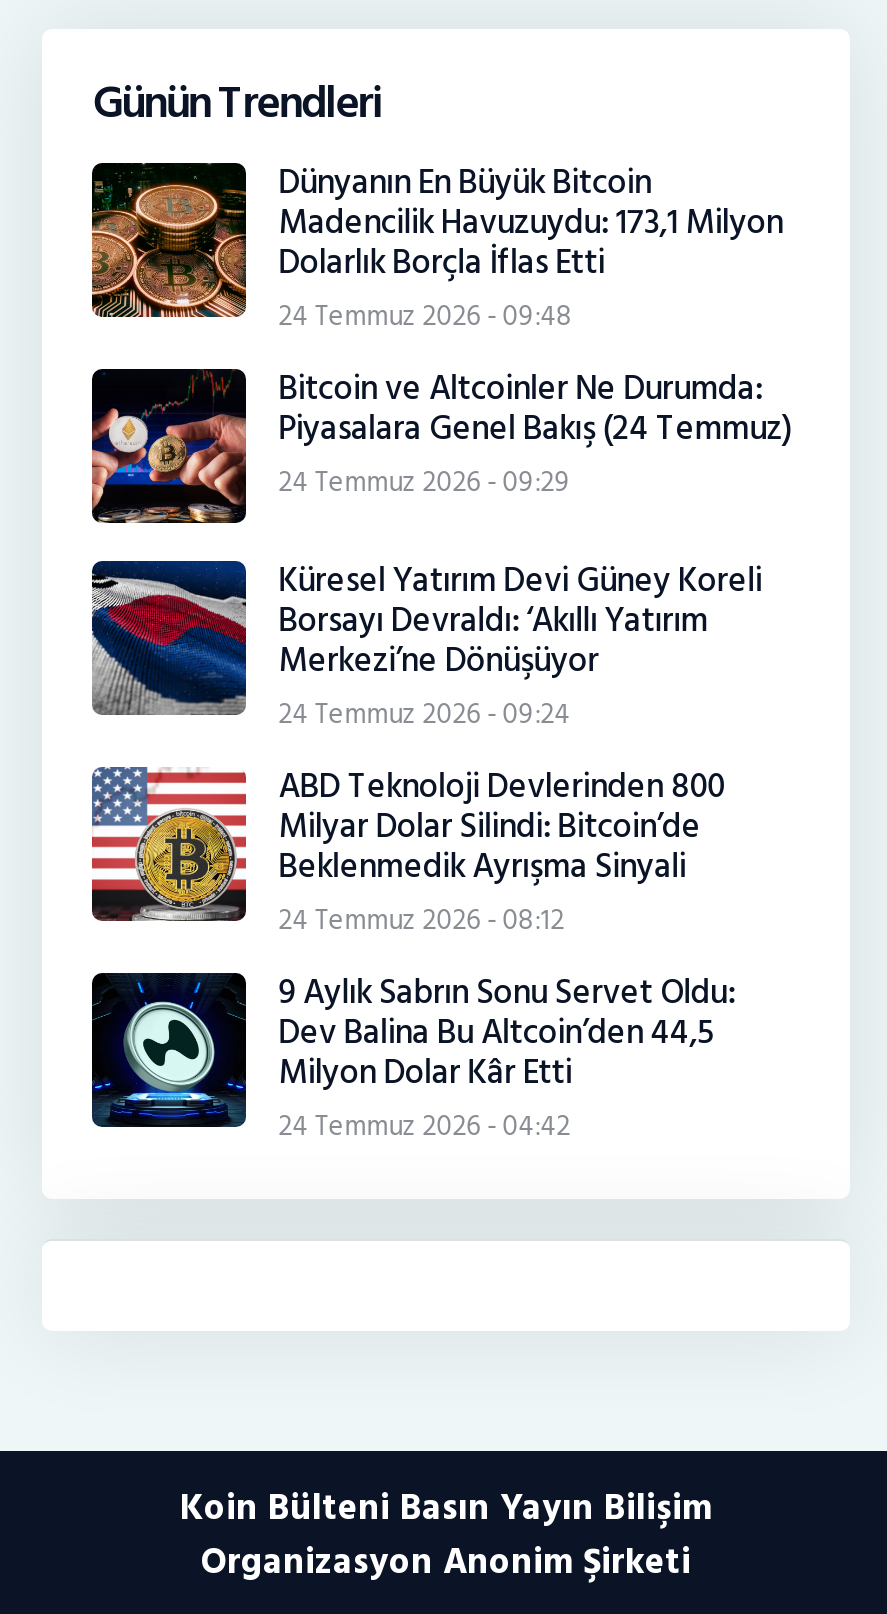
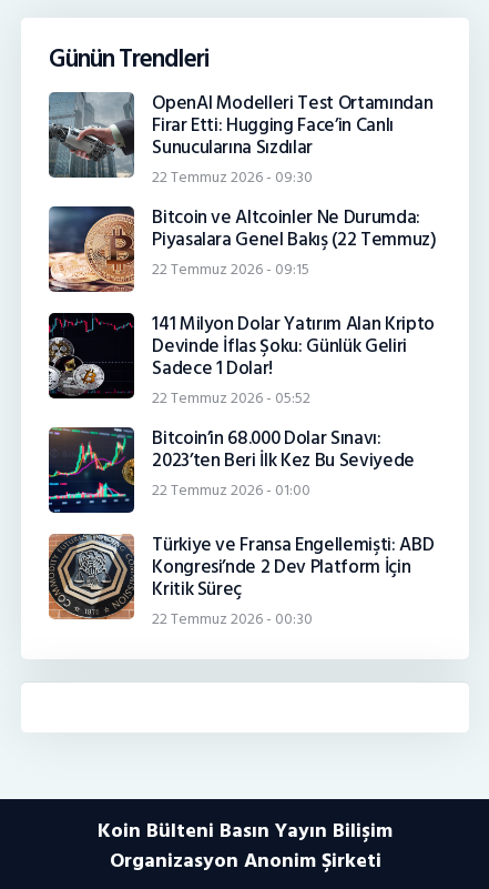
[90,154,783,338] [image] | Dünyanın En Büyük Bitcoin | Madencilik Havuzuydu: 173,1 Milyon | Dolarlık Borçla İflas Etti | 24 Temmuz 2026 - 09:48 -> [48,88,433,190] [image] | OpenAI Modelleri Test Ortamından | Firar Etti: Hugging Face’in Canlı | Sunucularına Sızdılar | 22 Temmuz 2026 - 09:30
[92,368,793,1148] [image] | Piyasalara Genel Bakış (24 Temmuz) | 24 Temmuz 2026 - 09:29 | Küresel Yatırım Devi Güney Koreli | Borsayı Devraldı: ‘Akıllı Yatırım | Merkezi’ne Dönüşüyor | 24 Temmuz 2026 - 09:24 | ABD Teknoloji Devlerinden 800 | Milyar Dolar Silindi: Bitcoin’de | Beklenmedik Ayrışma Sinyali | 24 Temmuz 2026 - 08:12 | 9 Aylık Sabrın Sonu Servet Oldu: | Dev Balina Bu Altcoin’den 44,5 | Milyon Dolar Kâr Etti | 24 Temmuz 2026 - 04:42 -> [48,205,437,631] [image] | Piyasalara Genel Bakış (22 Temmuz) | 22 Temmuz 2026 - 09:15 | 141 Milyon Dolar Yatırım Alan Kripto | Devinde İflas Şoku: Günlük Geliri | Sadece 1 Dolar! | 22 Temmuz 2026 - 05:52 | Bitcoin’in 68.000 Dolar Sınavı: | 2023’ten Beri İlk Kez Bu Seviyede | 22 Temmuz 2026 - 01:00 | Türkiye ve Fransa Engellemişti: ABD | Kongresi’nde 2 Dev Platform İçin | Kritik Süreç | 22 Temmuz 2026 - 00:30
[92,560,248,714] [image] -> [48,312,134,398] [image]
[90,766,248,924] [image] -> [48,426,135,514] [image]
[90,972,248,1130] [image] -> [48,533,135,620] [image]

